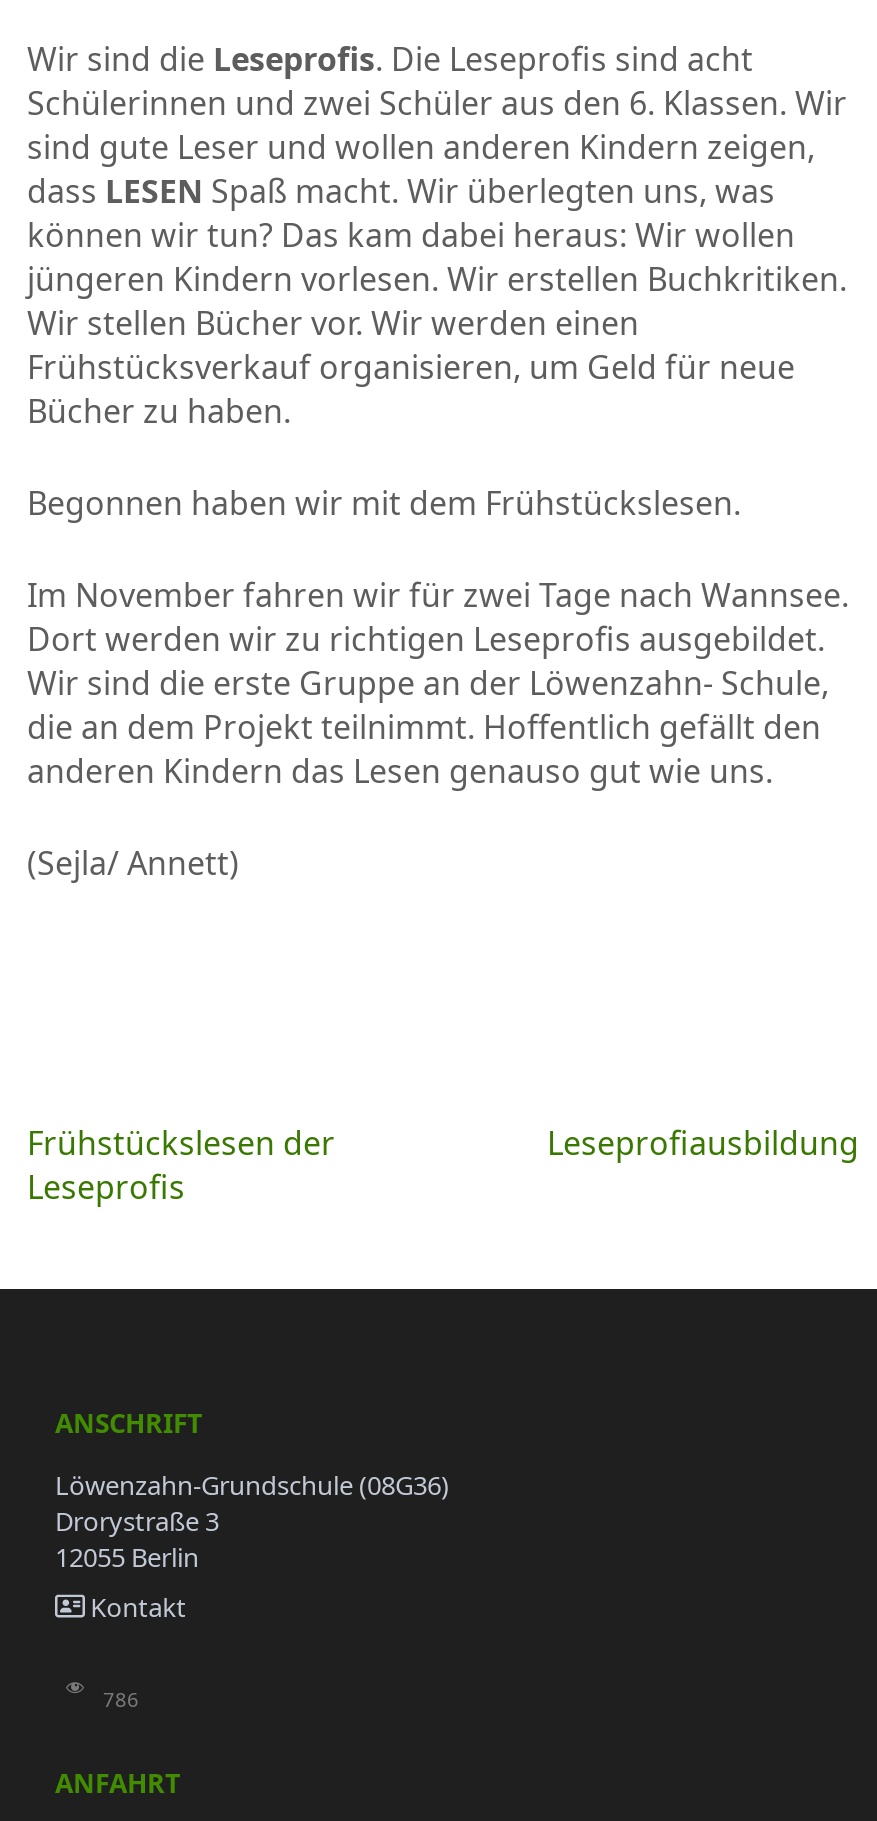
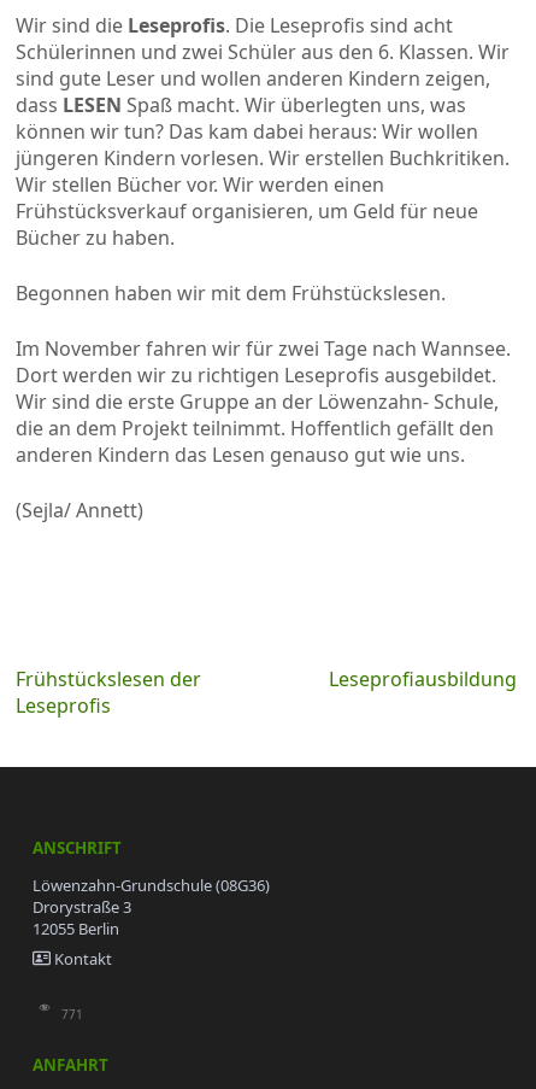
[103,1684,139,1712] 786 -> [61,1005,83,1022] 771

